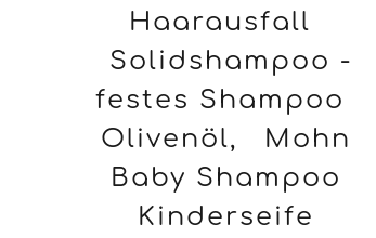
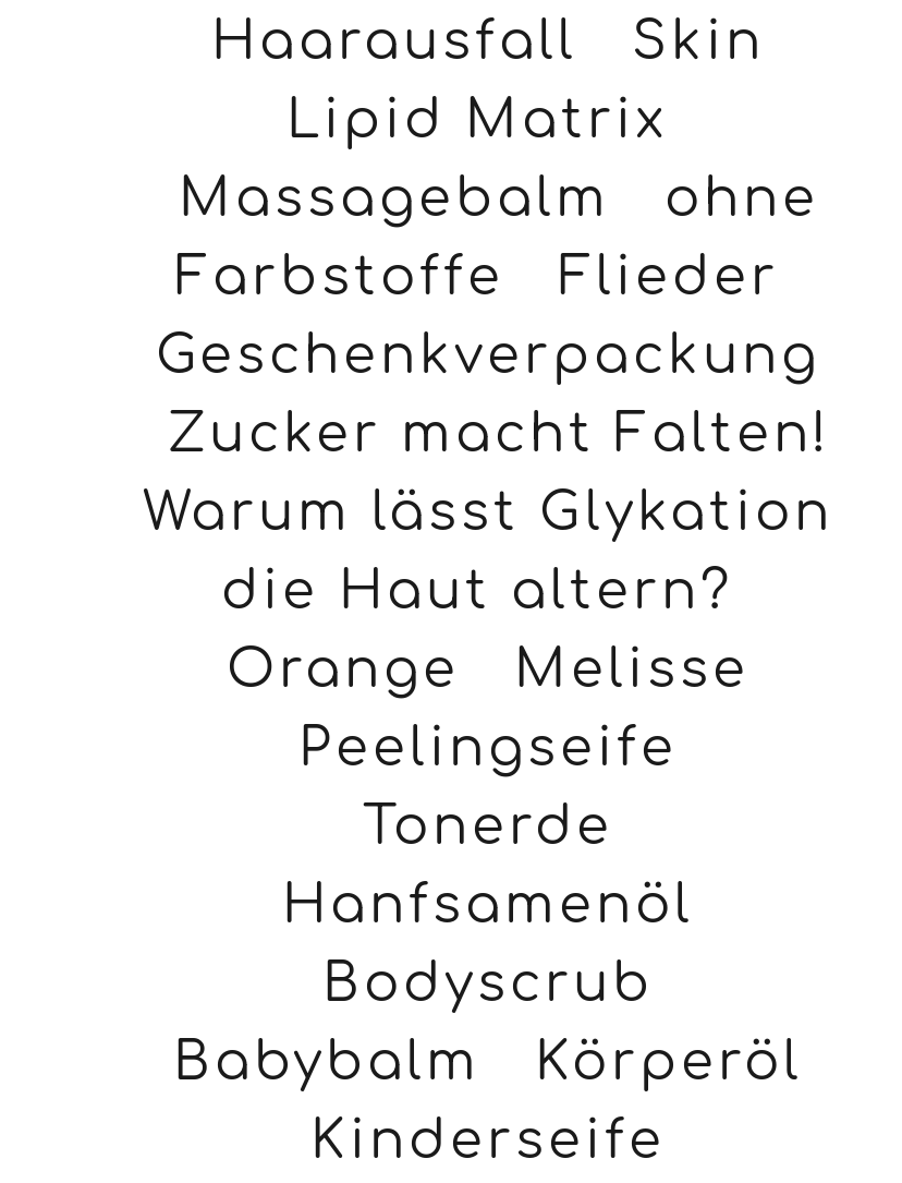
[95,46,352,192] Solidshampoo - | festes Shampoo | Olivenöl, | Mohn | Baby Shampoo -> [143,13,833,1092] Skin | Lipid Matrix | Massagebalm | ohne | Farbstoffe | Flieder | Geschenkverpackung | Zucker macht Falten! | Warum lässt Glykation | die Haut altern? | Orange | Melisse | Peelingseife | Tonerde | Hanfsamenöl | Bodyscrub | Babybalm | Körperöl

